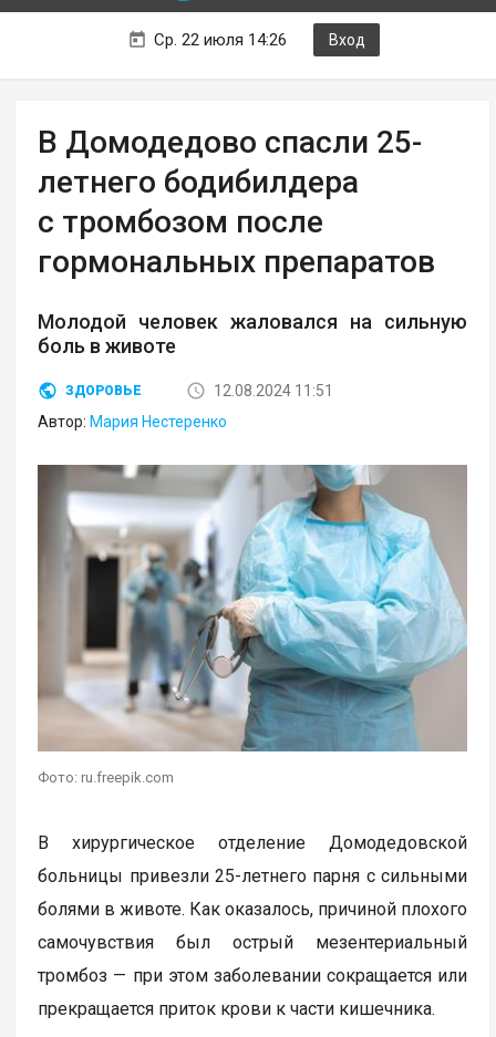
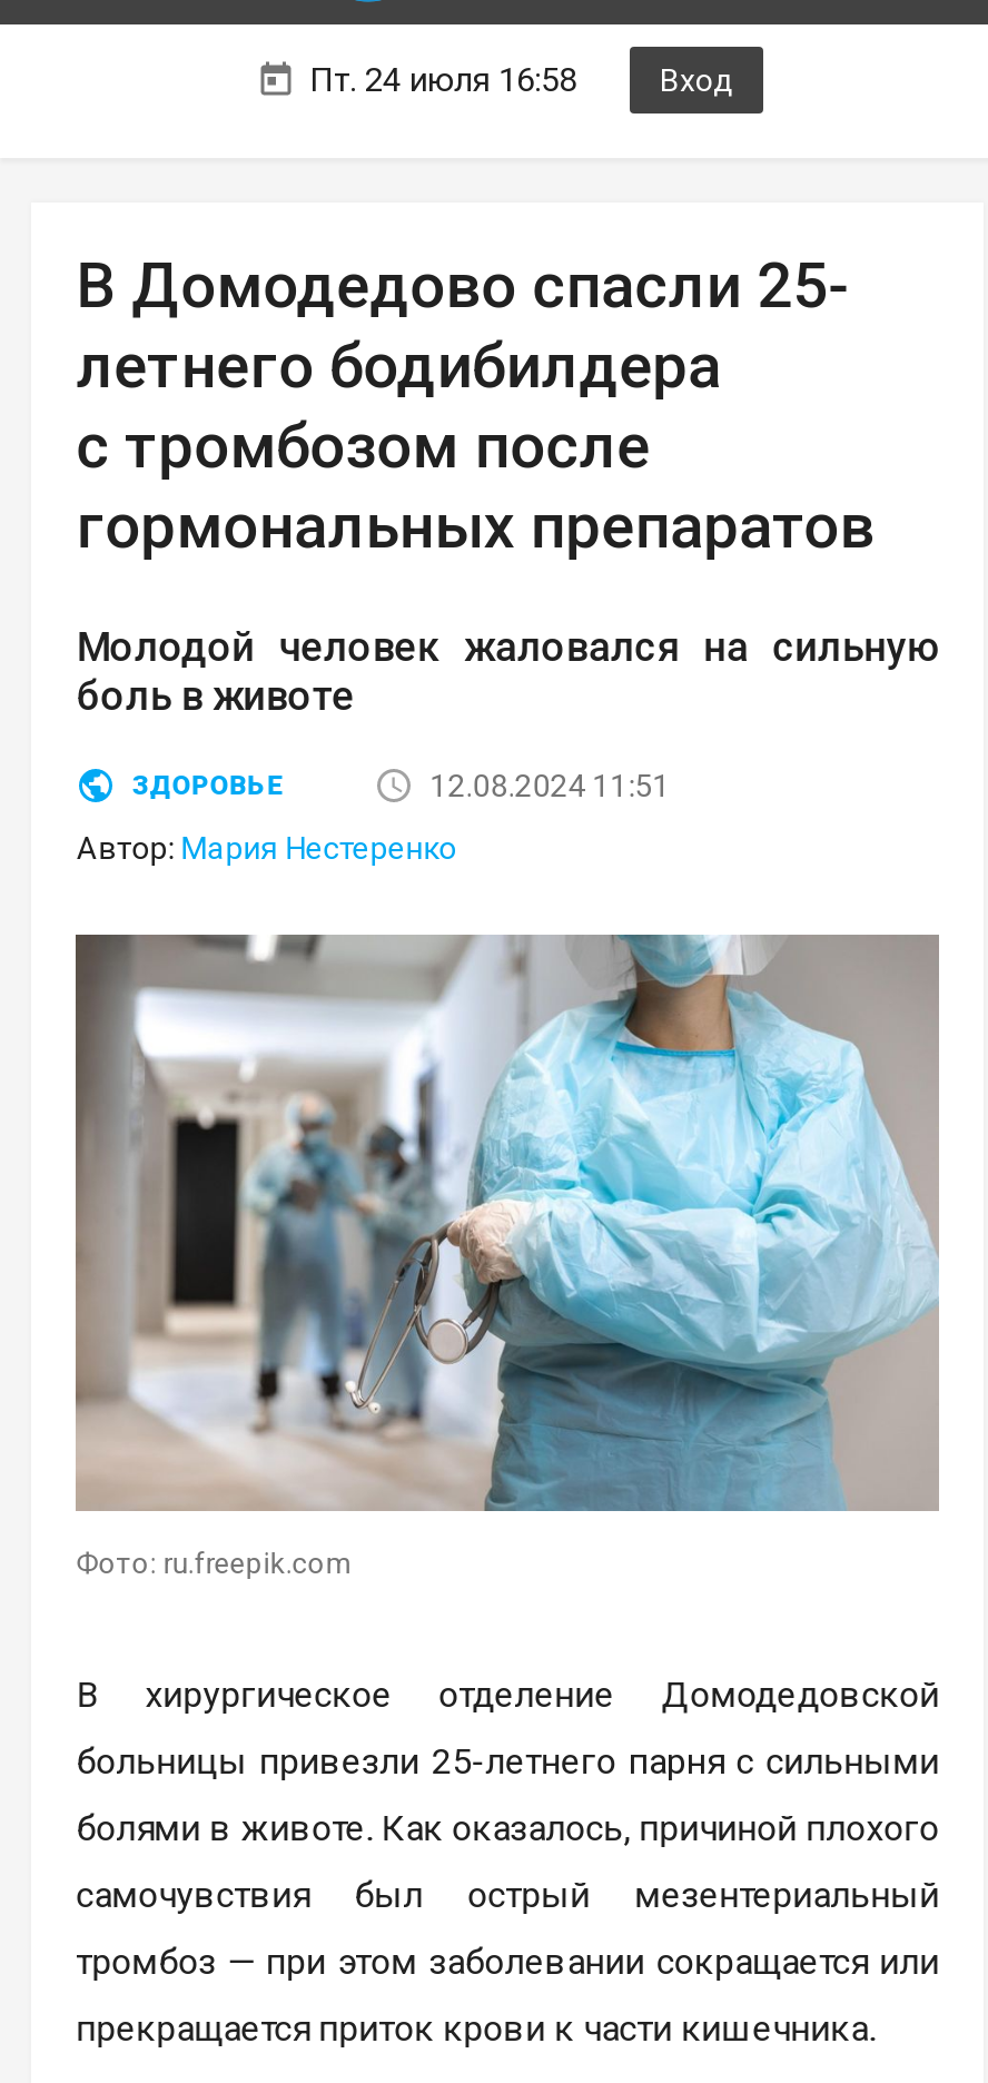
[154,30,287,50] Ср. 22 июля 14:26 -> [309,61,576,101] Пт. 24 июля 16:58

